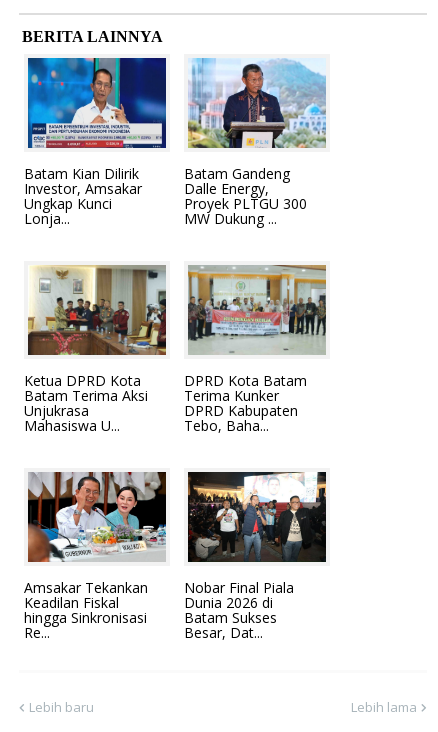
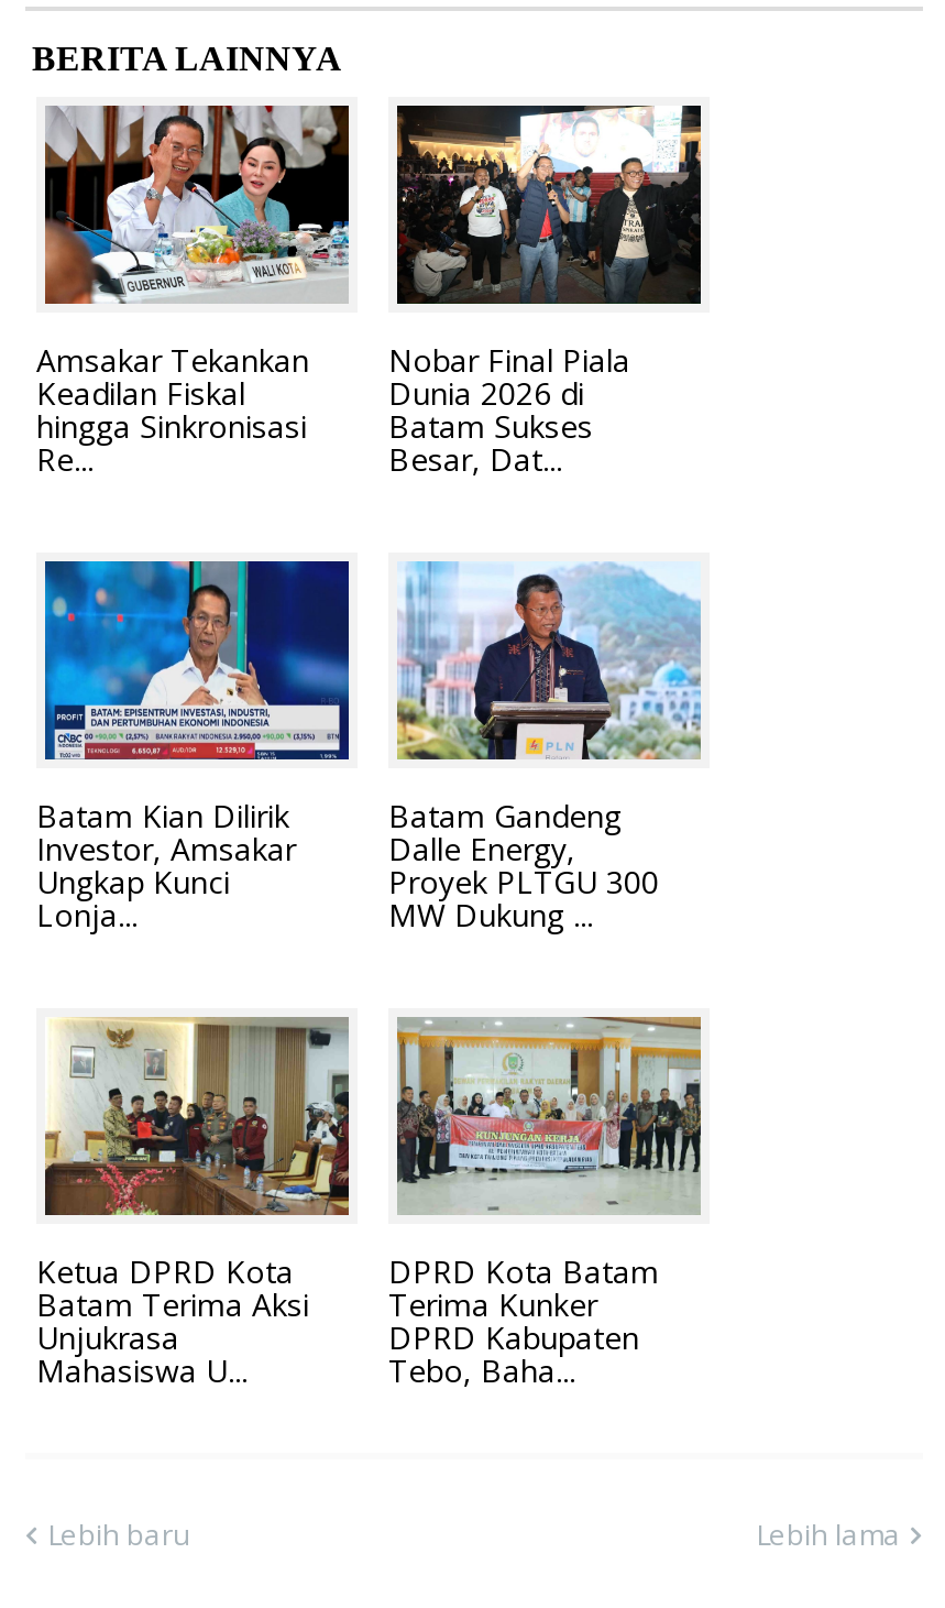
moved [24,56,307,435] -> [36,557,659,1391]: [image] | Batam Kian Dilirik | Investor, Amsakar | ... | DPRD Kabupaten | Tebo, Baha...
moved [24,471,167,642] -> [36,103,351,479]: [image] | Amsakar Tekankan | Keadilan Fiskal | hingga Sinkronisasi | Re...
moved [184,471,327,642] -> [388,103,703,479]: [image] | Nobar Final Piala | Dunia 2026 di | Batam Sukses | Besar, Dat...

